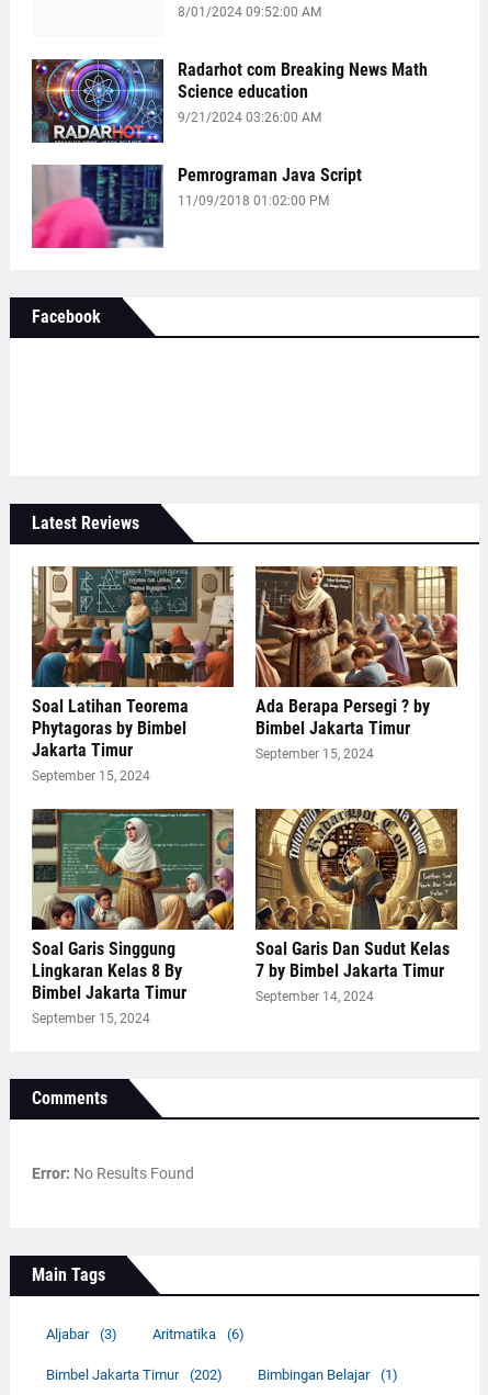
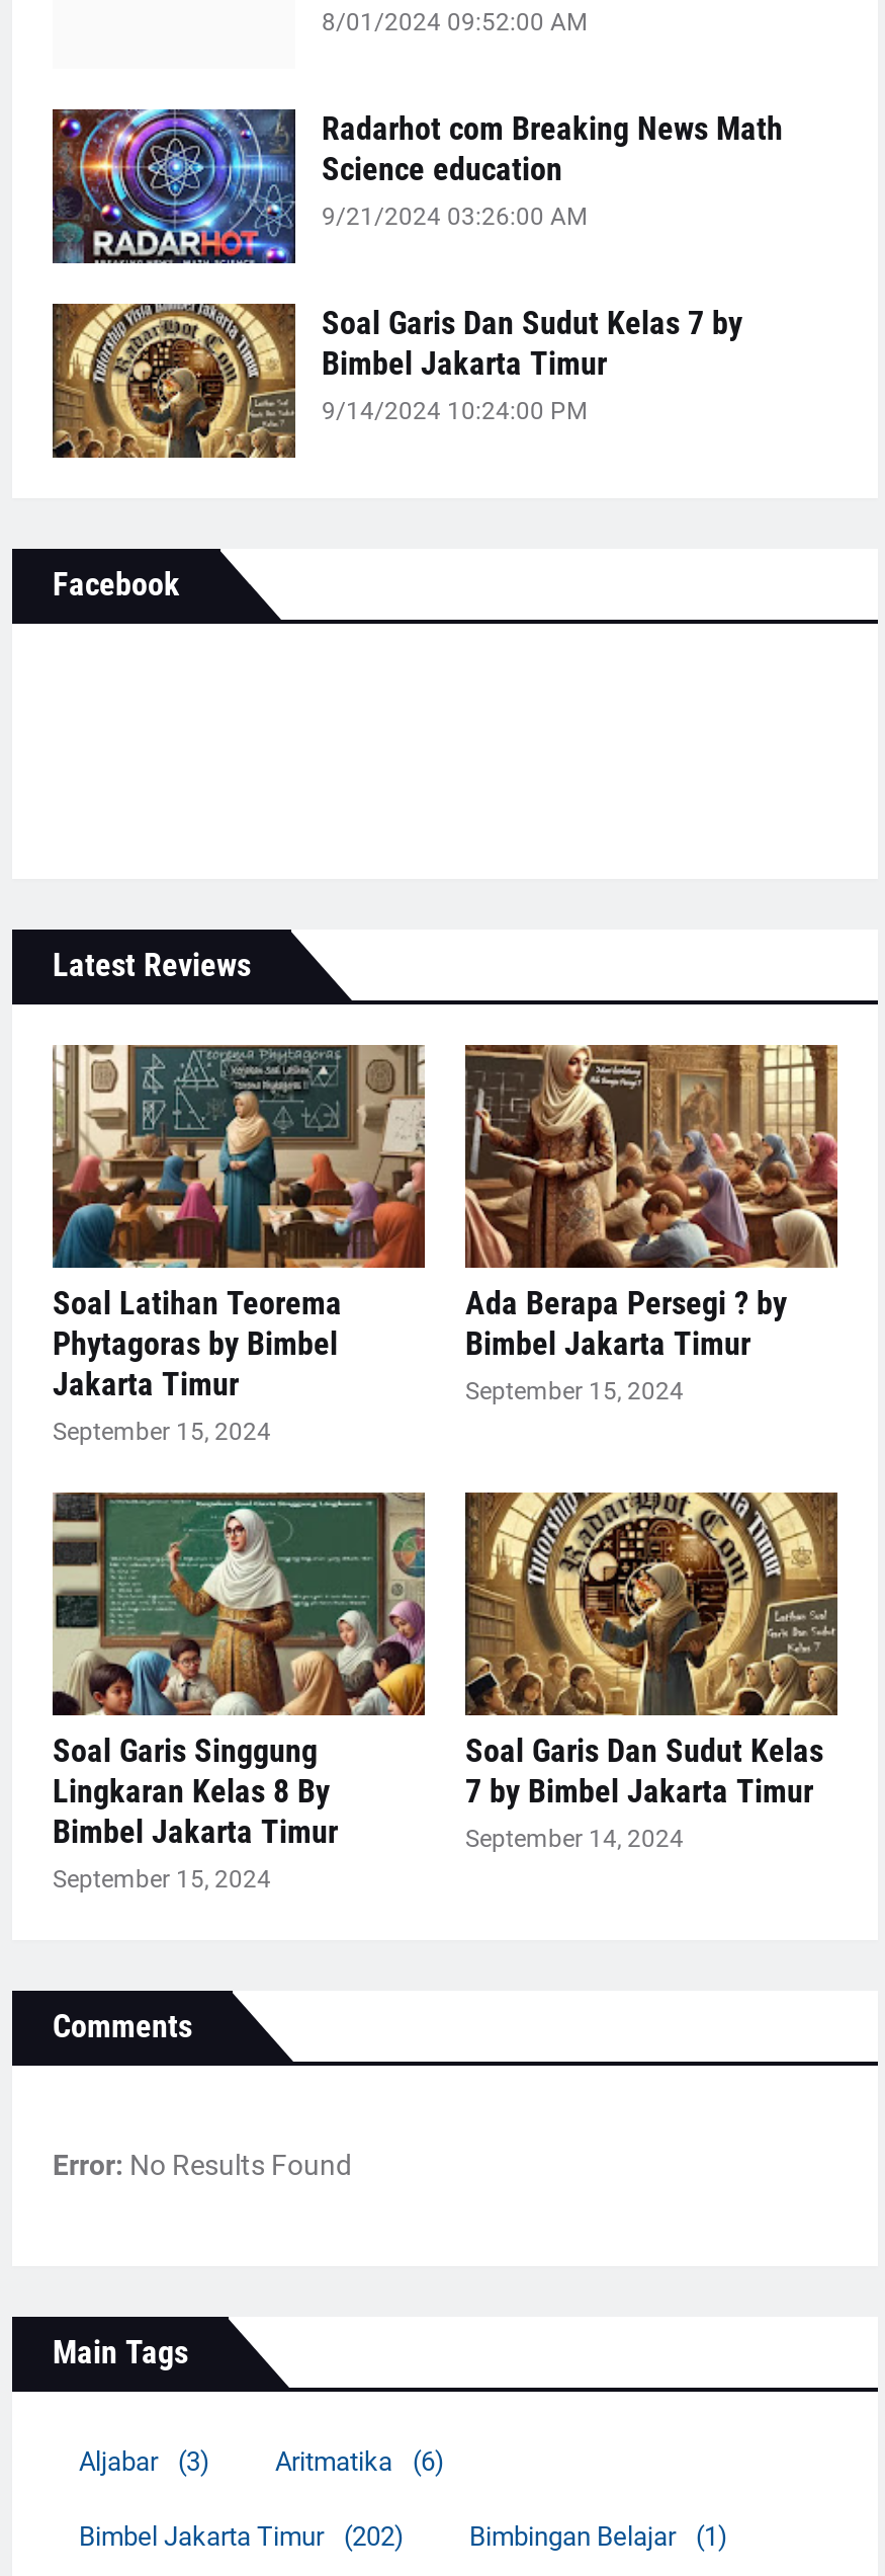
[31,164,362,249] [image] | Pemrograman Java Script | 11/09/2018 01:02:00 PM -> [51,302,742,460] [image] | Soal Garis Dan Sudut Kelas 7 by | Bimbel Jakarta Timur | 9/14/2024 10:24:00 PM

